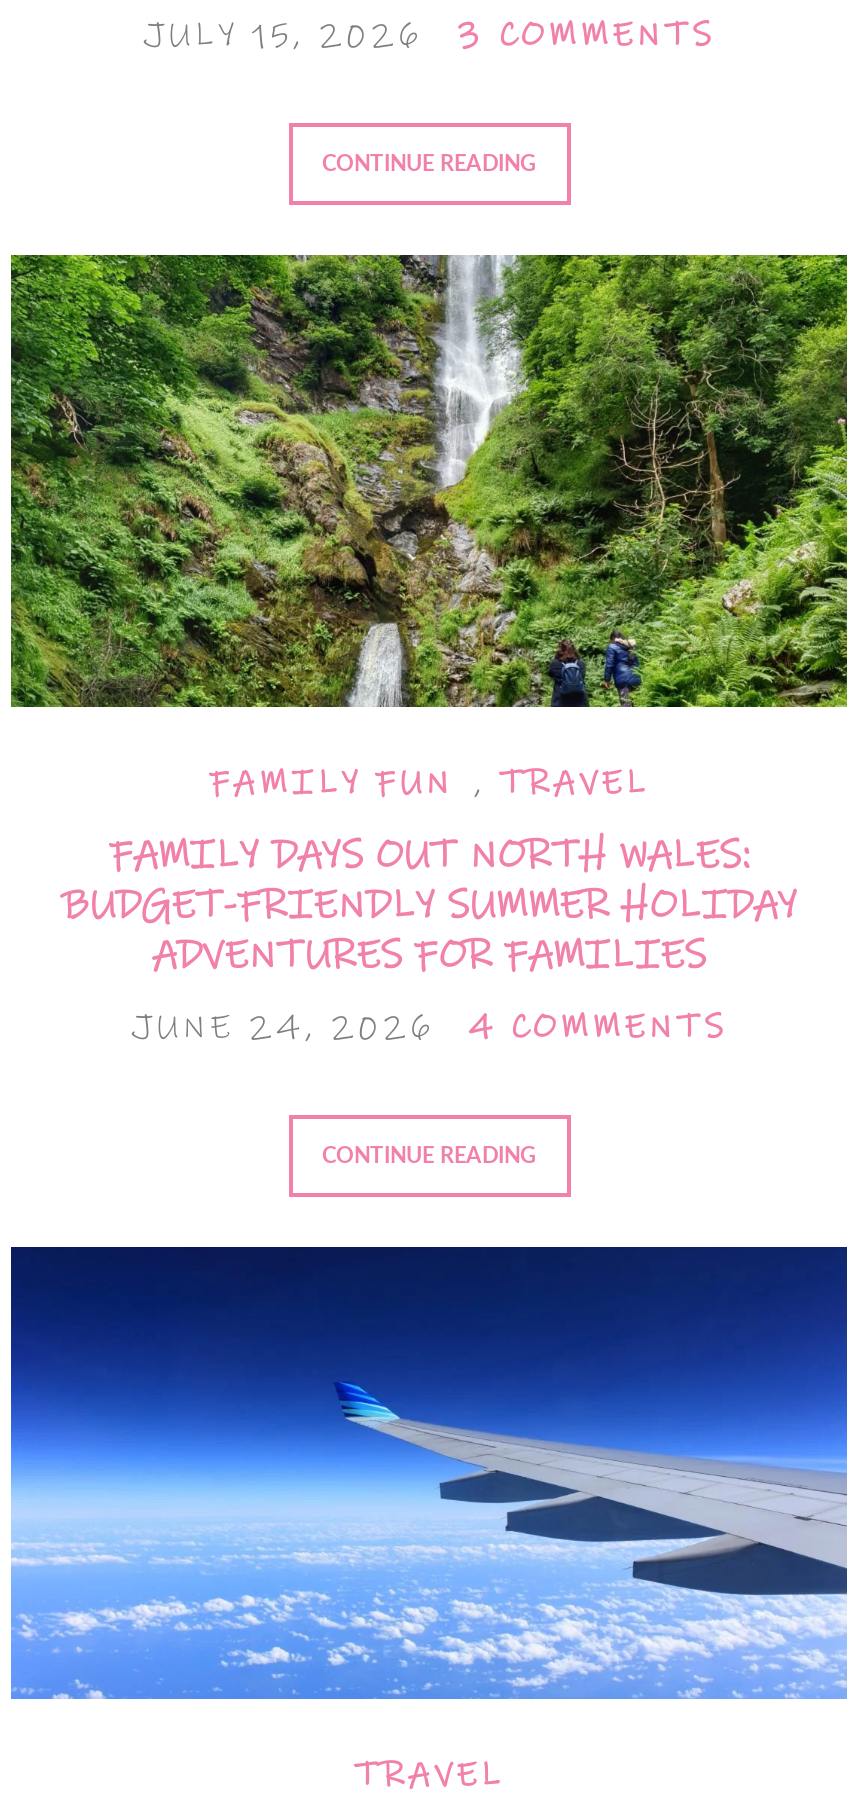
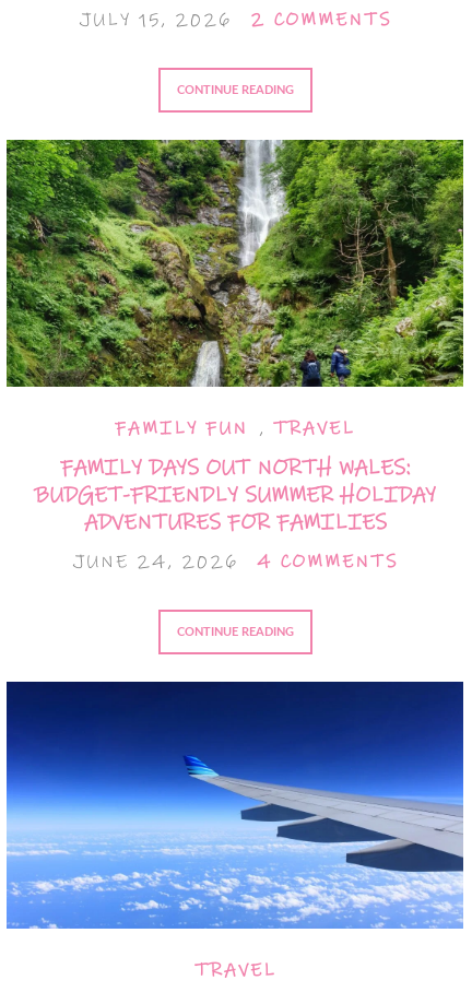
[144,14,714,56] JULY 15, 2026 3 COMMENTS -> [79,8,391,31] JULY 15, 2026 2 COMMENTS

